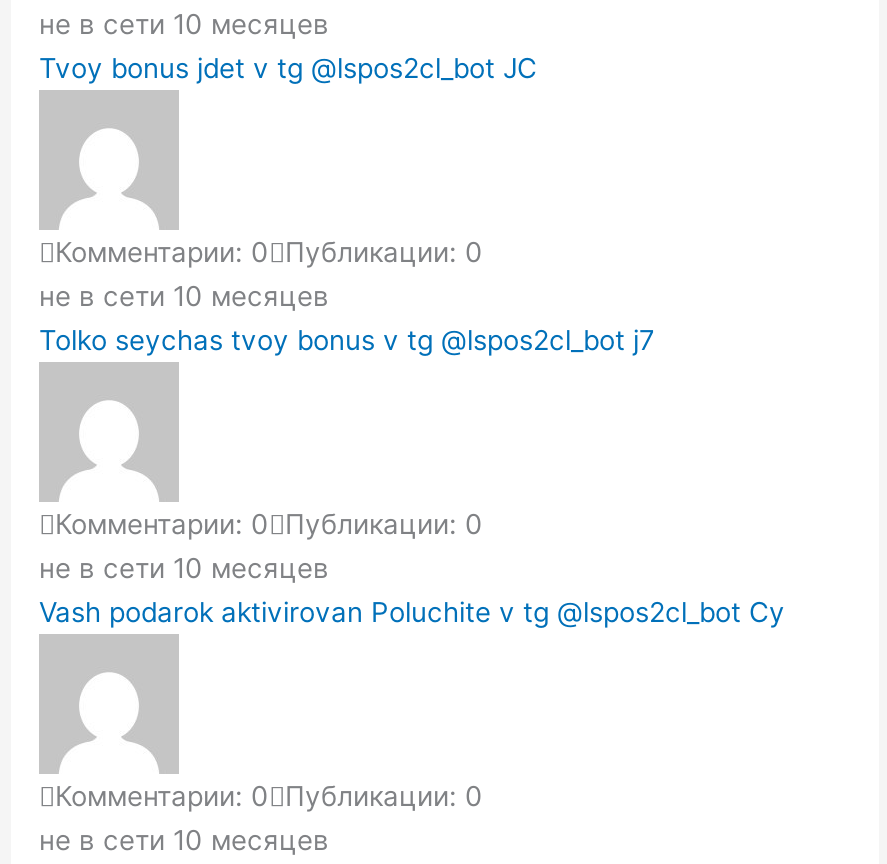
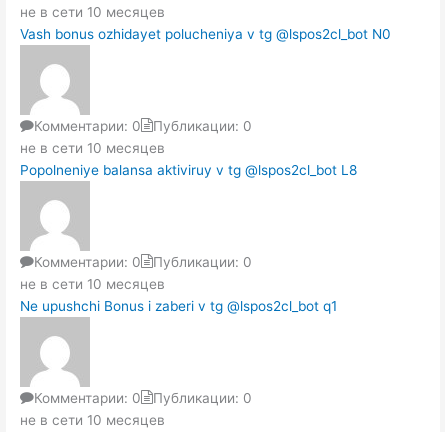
[39,52,537,84] Tvoy bonus jdet v tg @lspos2cl_bot JC -> [20,26,391,42] Vash bonus ozhidayet polucheniya v tg @lspos2cl_bot N0
[39,324,655,356] Tolko seychas tvoy bonus v tg @lspos2cl_bot j7 -> [20,162,357,178] Popolneniye balansa aktiviruy v tg @lspos2cl_bot L8
[39,596,785,628] Vash podarok aktivirovan Poluchite v tg @lspos2cl_bot Cy -> [20,298,337,314] Ne upushchi Bonus i zaberi v tg @lspos2cl_bot q1

